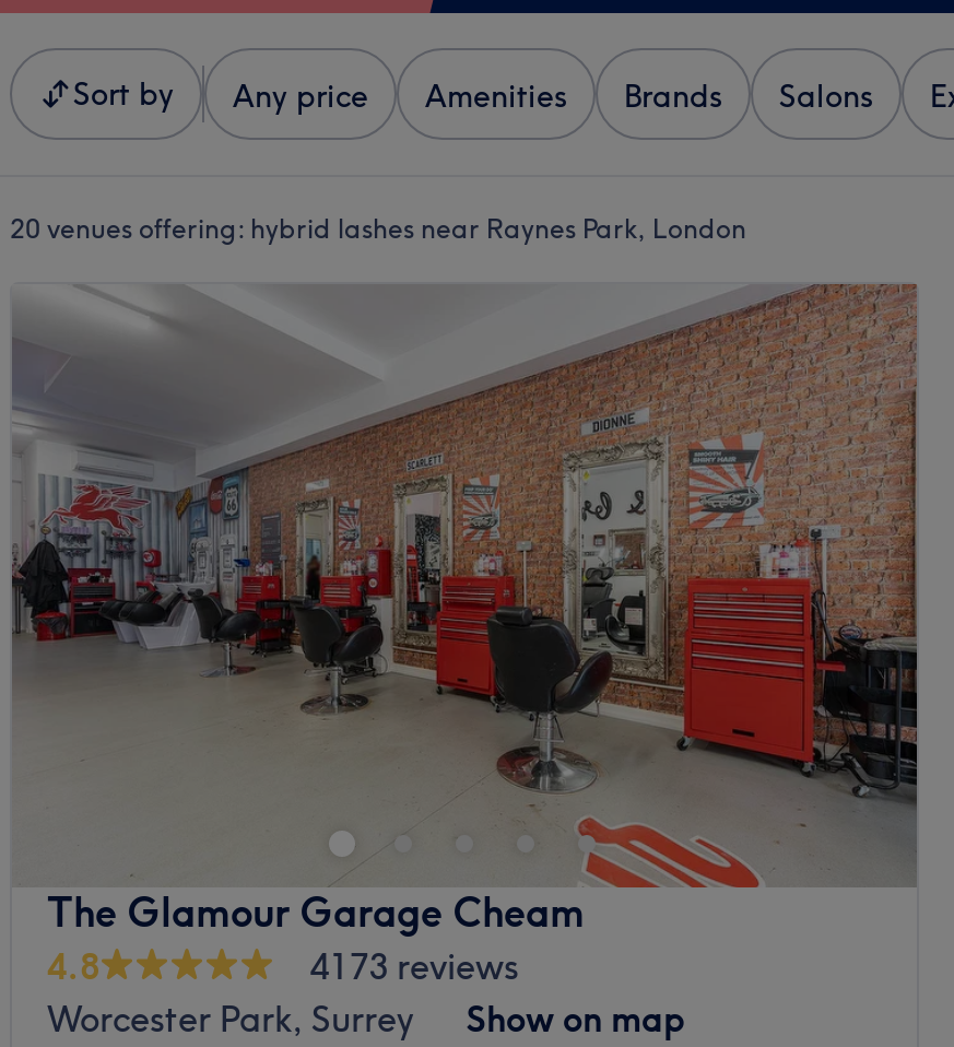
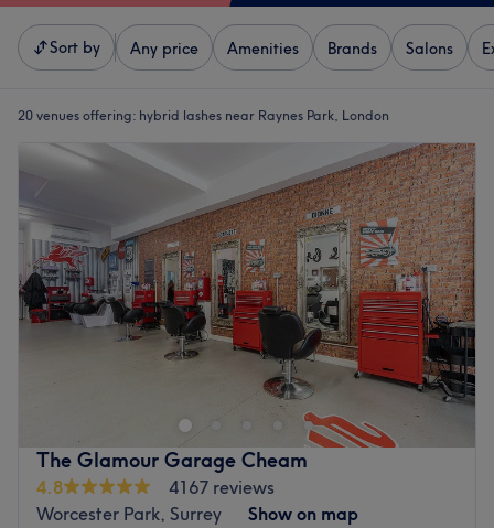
[309,944,519,988] 4173 reviews -> [169,476,275,498] 4167 reviews

